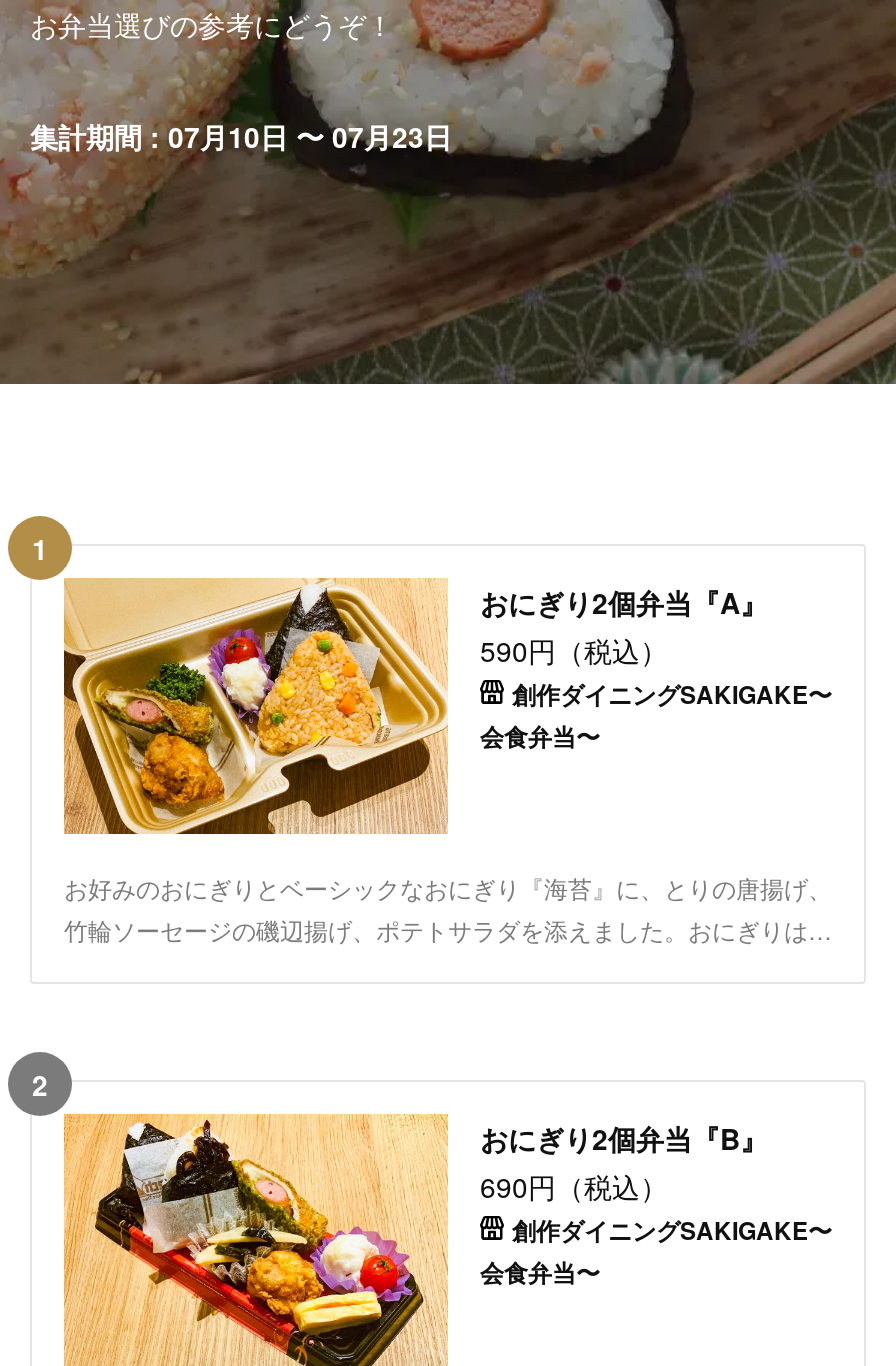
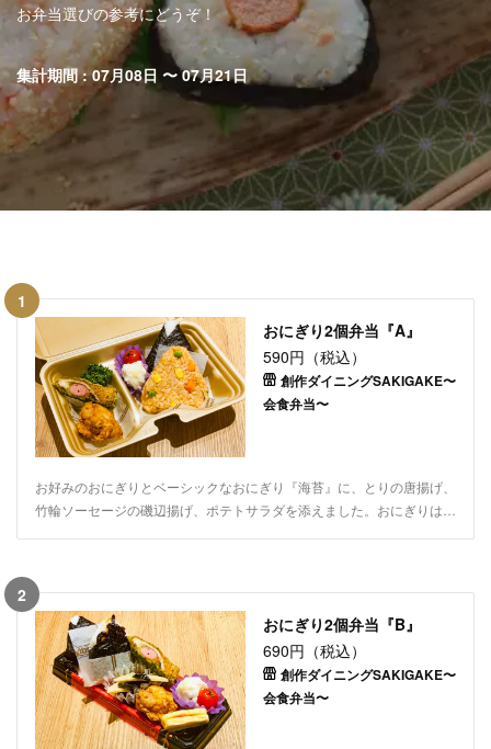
[30,116,452,156] 集計期間 : 07月10日 〜 07月23日 -> [16,64,248,86] 集計期間 : 07月08日 〜 07月21日

